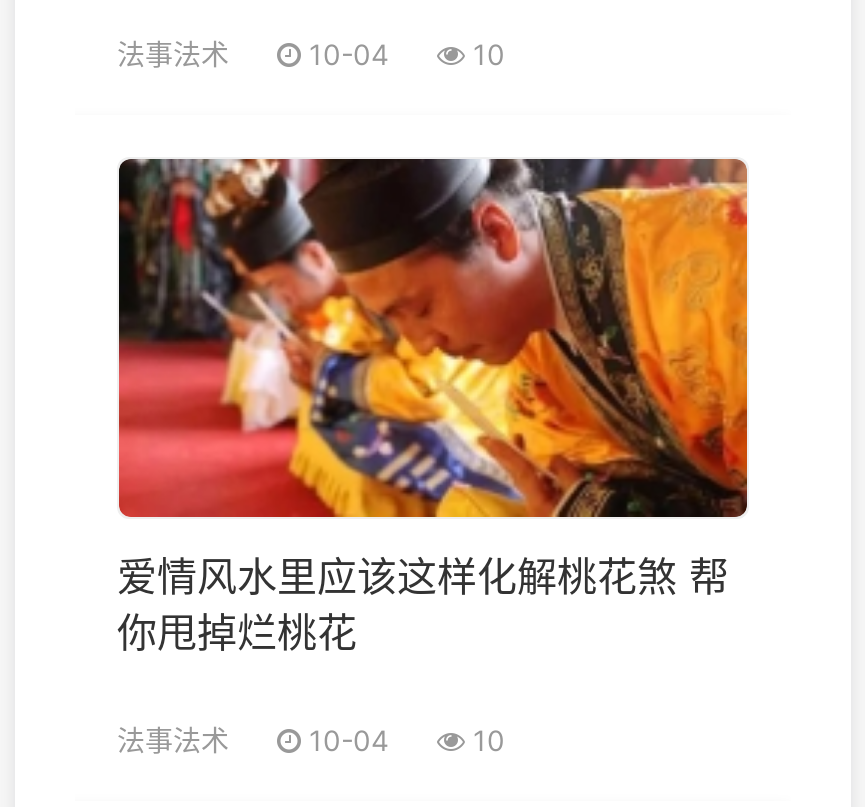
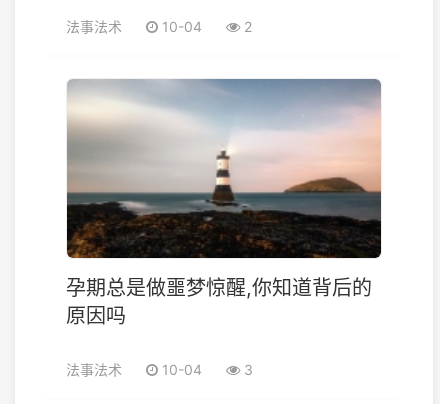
[301,37,505,71] 10-04 10 -> [158,17,252,34] 10-04 2
[117,158,749,658] [image] | 爱情风水里应该这样化解桃花煞 帮 | 你甩掉烂桃花 -> [66,78,382,328] [image] | 孕期总是做噩梦惊醒,你知道背后的 | 原因吗
[301,724,505,758] 10-04 10 -> [158,361,253,378] 10-04 3

